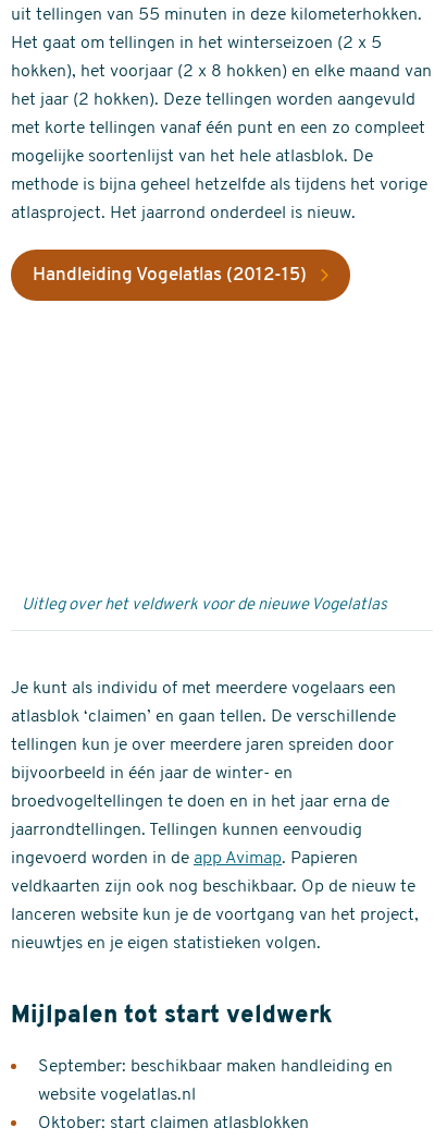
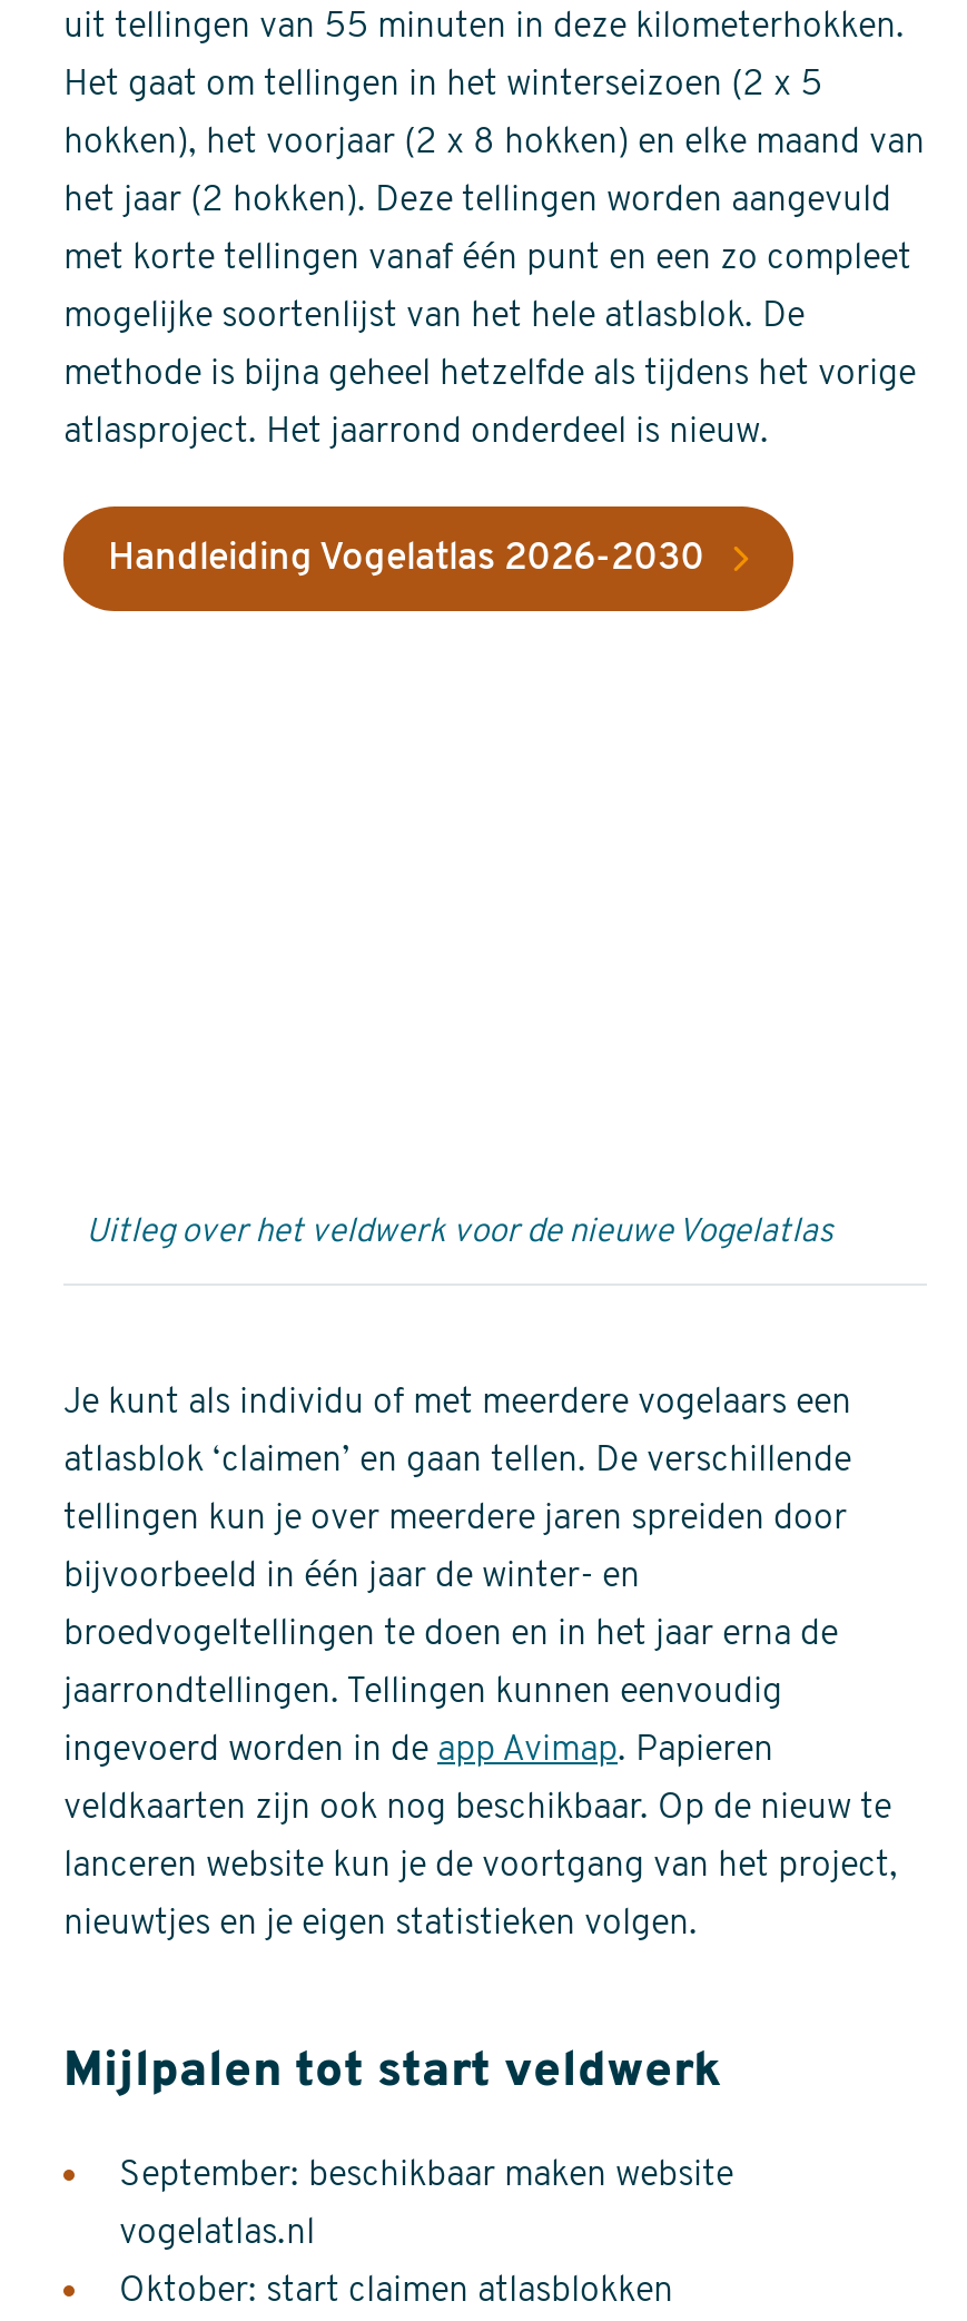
[33,250,368,301] [image] | Handleiding Vogelatlas (2012-15) -> [108,504,796,613] [image] | Handleiding Vogelatlas 2026-2030
[38,1058,393,1076] September: beschikbaar maken handleiding en -> [119,2159,733,2195] September: beschikbaar maken website
[38,1087,196,1104] website vogelatlas.nl -> [119,2217,315,2252] vogelatlas.nl

